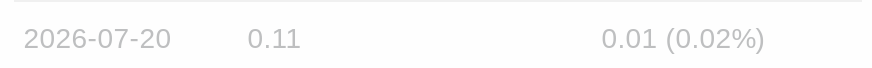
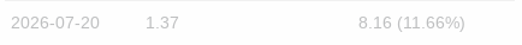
[248,22,302,54] 0.11 -> [145,13,179,32] 1.37
[602,22,766,54] 0.01 (0.02%) -> [358,13,465,32] 8.16 (11.66%)

